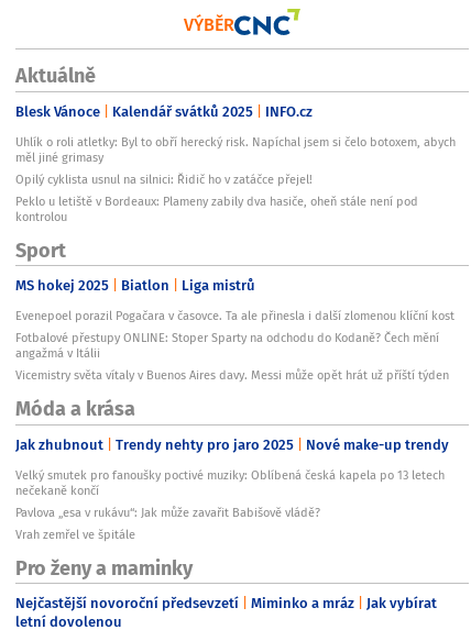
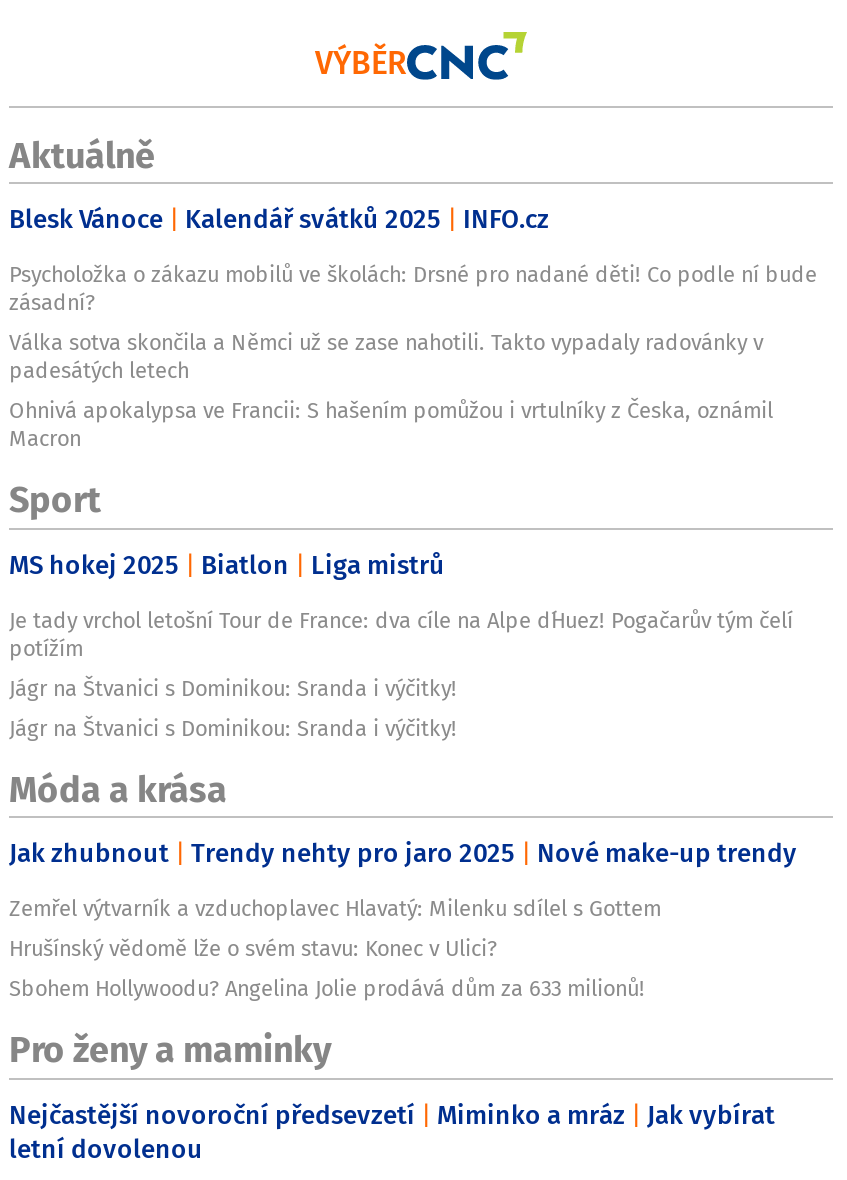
[15,133,456,225] Uhlík o roli atletky: Byl to obří herecký risk. Napíchal jsem si čelo botoxem, abych | měl jiné grimasy | Opilý cyklista usnul na silnici: Řidič ho v zatáčce přejel! | Peklo u letiště v Bordeaux: Plameny zabily dva hasiče, oheň stále není pod | kontrolou -> [9,259,817,455] Psycholožka o zákazu mobilů ve školách: Drsné pro nadané děti! Co podle ní bude | zásadní? | Válka sotva skončila a Němci už se zase nahotili. Takto vypadaly radovánky v | padesátých letech | Ohnivá apokalypsa ve Francii: S hašením pomůžou i vrtulníky z Česka, oznámil | Macron
[15,307,454,384] Evenepoel porazil Pogačara v časovce. Ta ale přinesla i další zlomenou klíční kost | Fotbalové přestupy ONLINE: Stoper Sparty na odchodu do Kodaně? Čech mění | angažmá v Itálii | Vicemistry světa vítaly v Buenos Aires davy. Messi může opět hrát už příští týden -> [9,604,793,744] Je tady vrchol letošní Tour de France: dva cíle na Alpe d´Huez! Pogačarův tým čelí | potížím | Jágr na Štvanici s Dominikou: Sranda i výčitky! | Jágr na Štvanici s Dominikou: Sranda i výčitky!
[15,466,445,543] Velký smutek pro fanoušky poctivé muziky: Oblíbená česká kapela po 13 letech | nečekaně končí | Pavlova „esa v rukávu“: Jak může zavařit Babišově vládě? | Vrah zemřel ve špitále -> [9,893,661,1005] Zemřel výtvarník a vzduchoplavec Hlavatý: Milenku sdílel s Gottem | Hrušínský vědomě lže o svém stavu: Konec v Ulici? | Sbohem Hollywoodu? Angelina Jolie prodává dům za 633 milionů!

